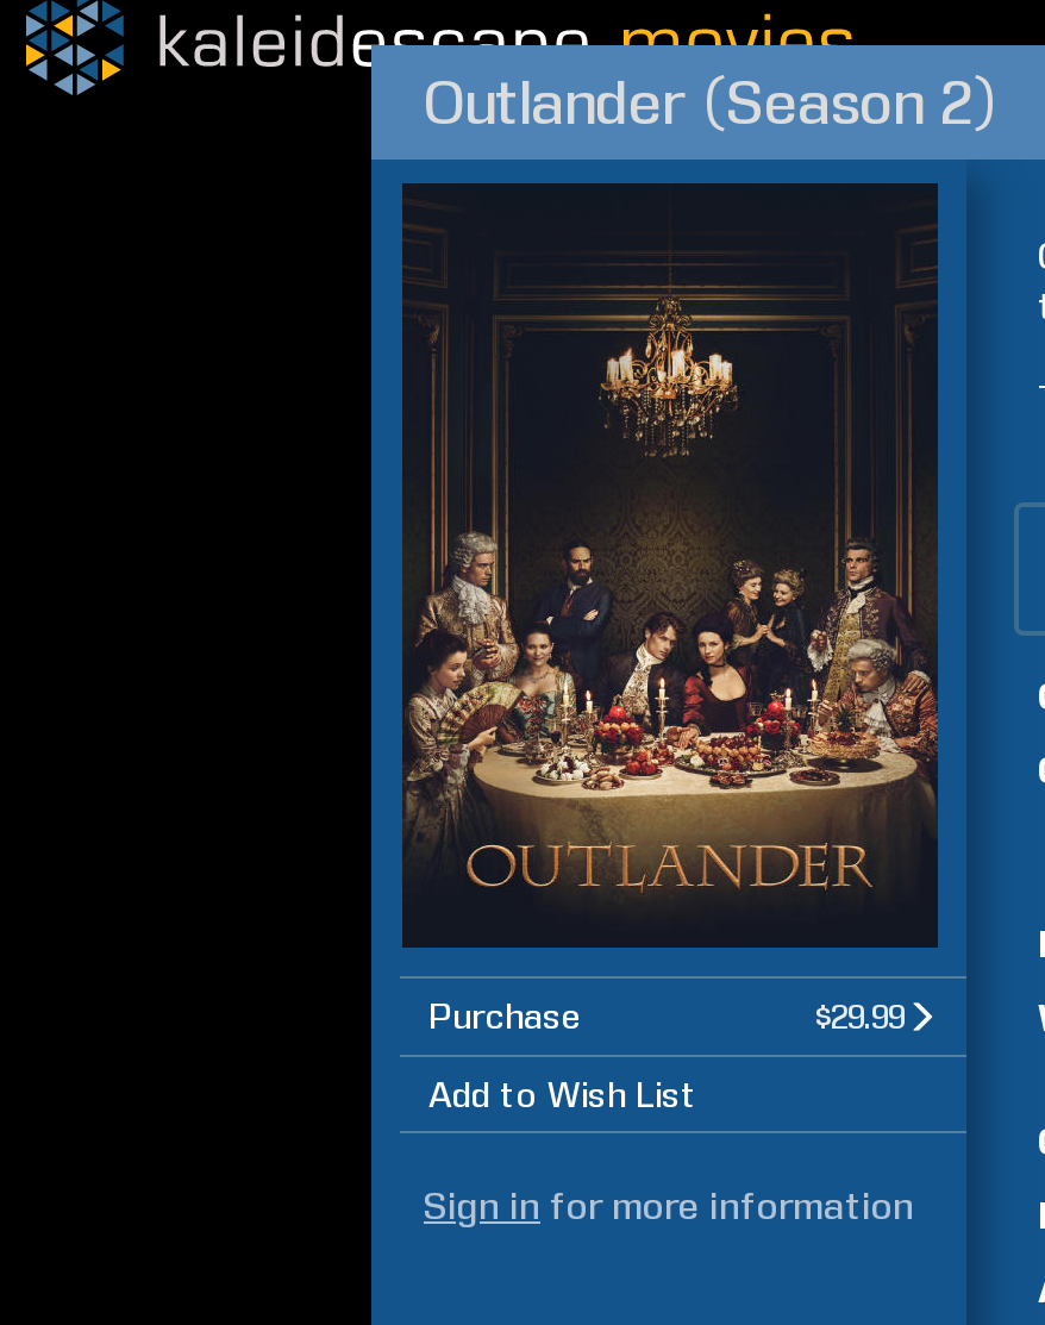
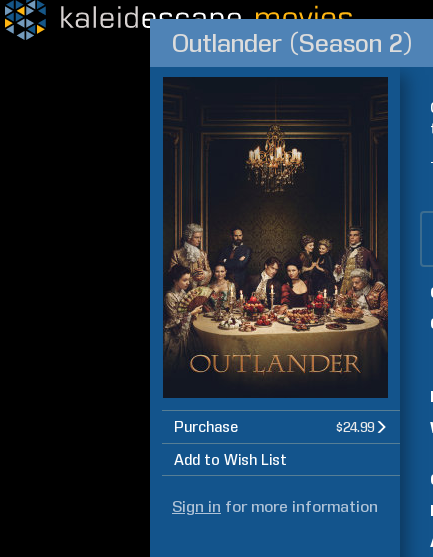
[814,998,905,1036] $29.99 -> [336,419,374,435] $24.99

